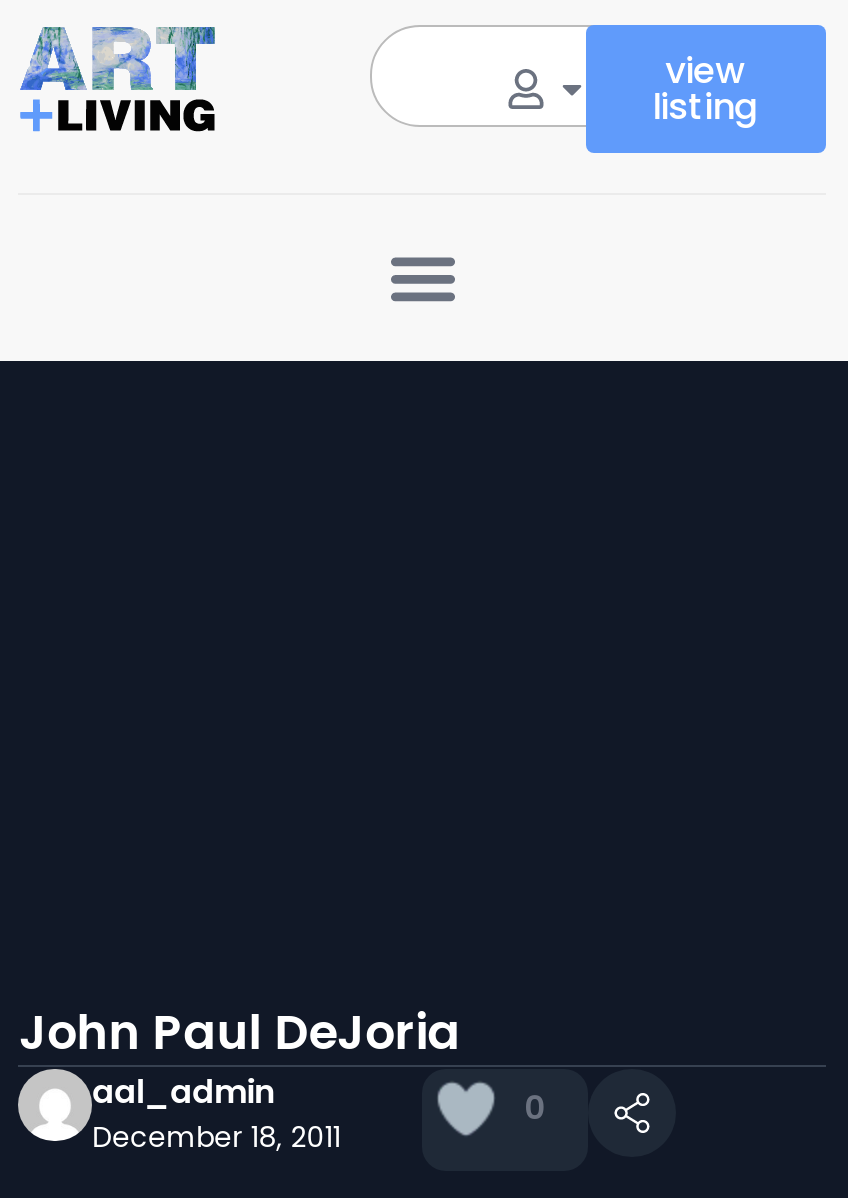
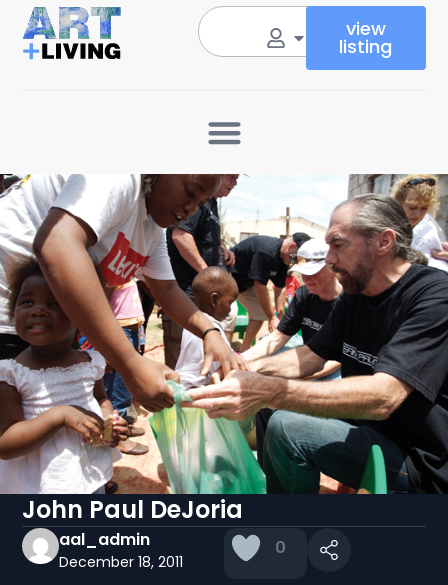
none -> [3,174,445,495] [image]

